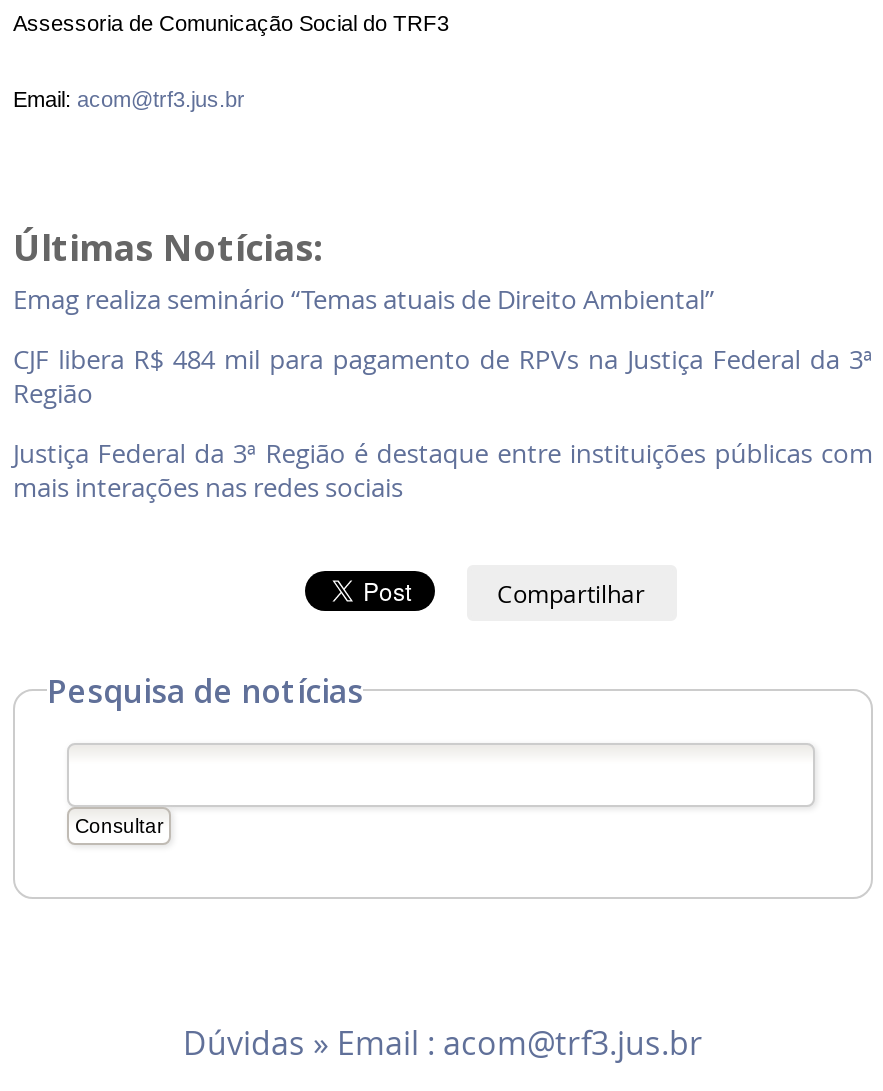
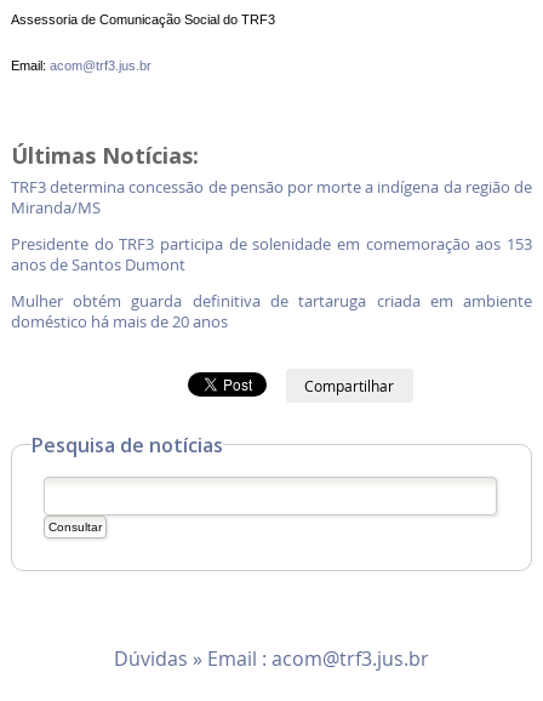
[13,283,733,317] Emag realiza seminário “Temas atuais de Direito Ambiental” -> [11,177,532,218] TRF3 determina concessão de pensão por morte a indígena da região de | Miranda/MS
[13,343,873,411] CJF libera R$ 484 mil para pagamento de RPVs na Justiça Federal da 3ª | Região -> [11,234,532,275] Presidente do TRF3 participa de solenidade em comemoração aos 153 | anos de Santos Dumont
[13,436,873,504] Justiça Federal da 3ª Região é destaque entre instituições públicas com | mais interações nas redes sociais -> [11,291,532,332] Mulher obtém guarda definitiva de tartaruga criada em ambiente | doméstico há mais de 20 anos

